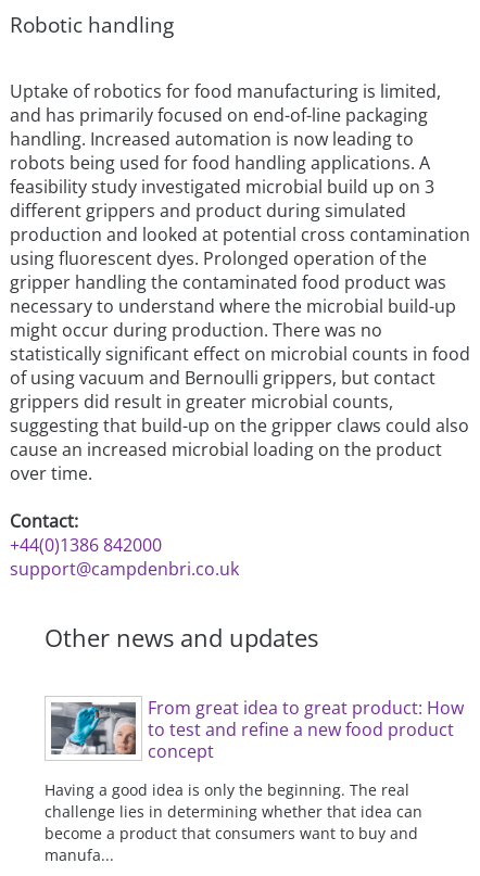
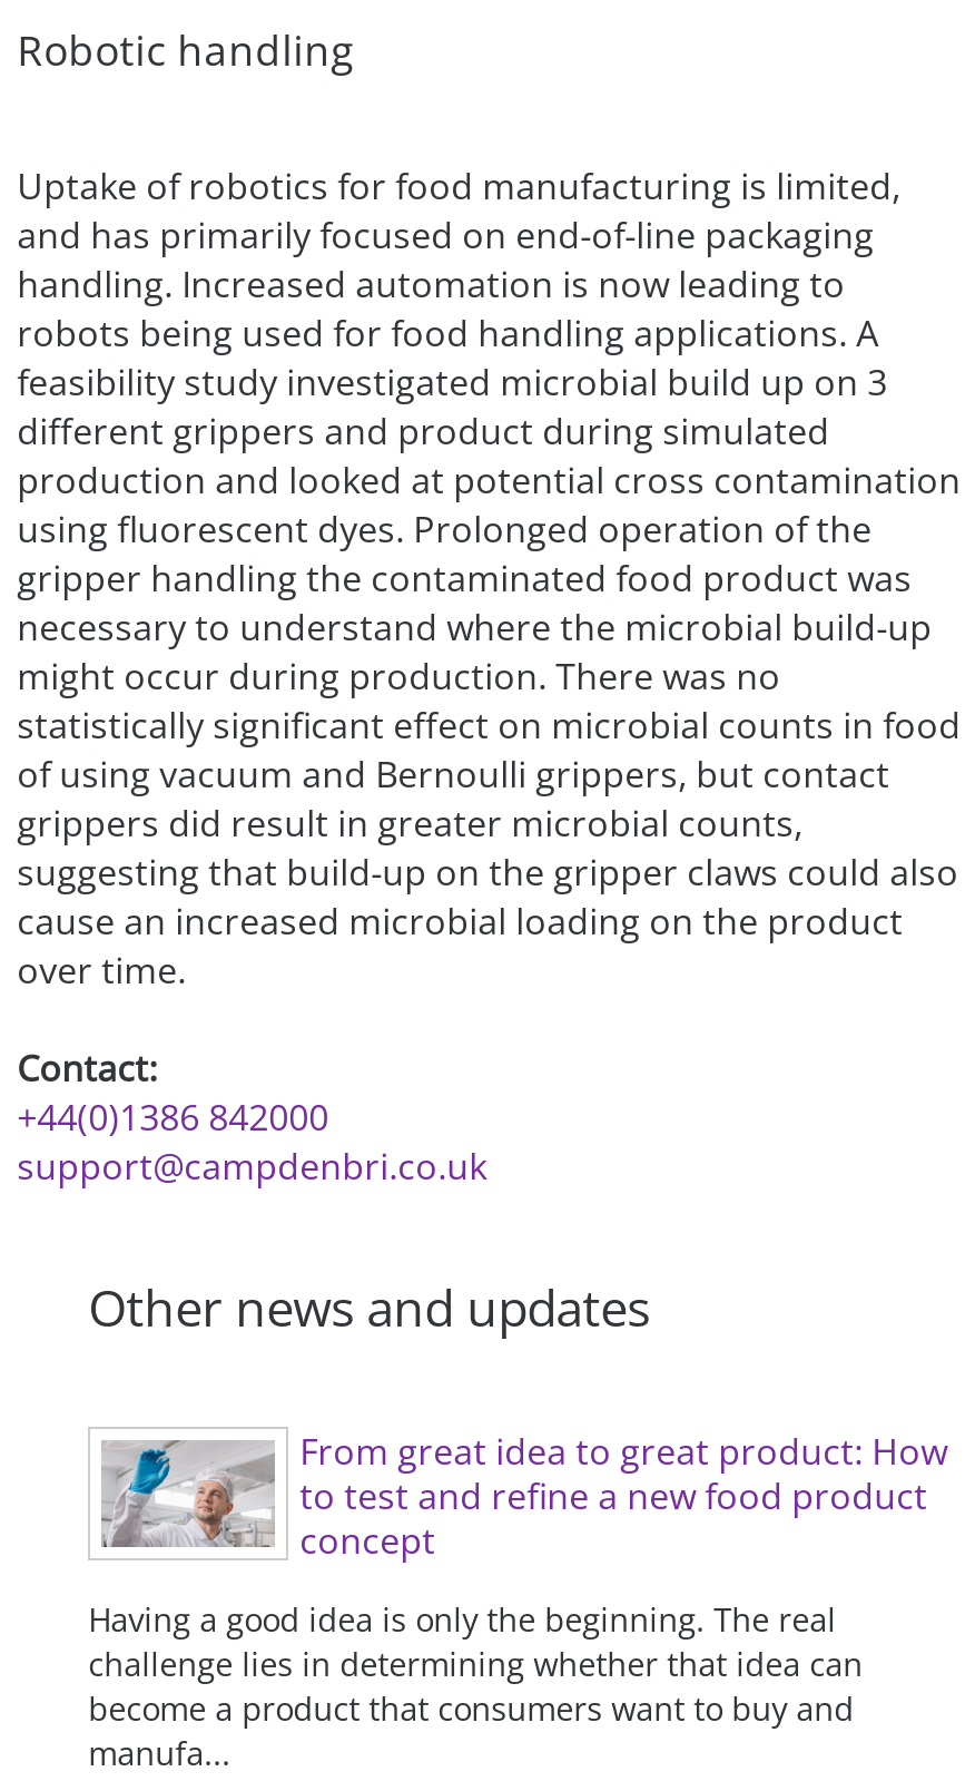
[50,701,137,756] [image] -> [99,1438,277,1549] [image]

